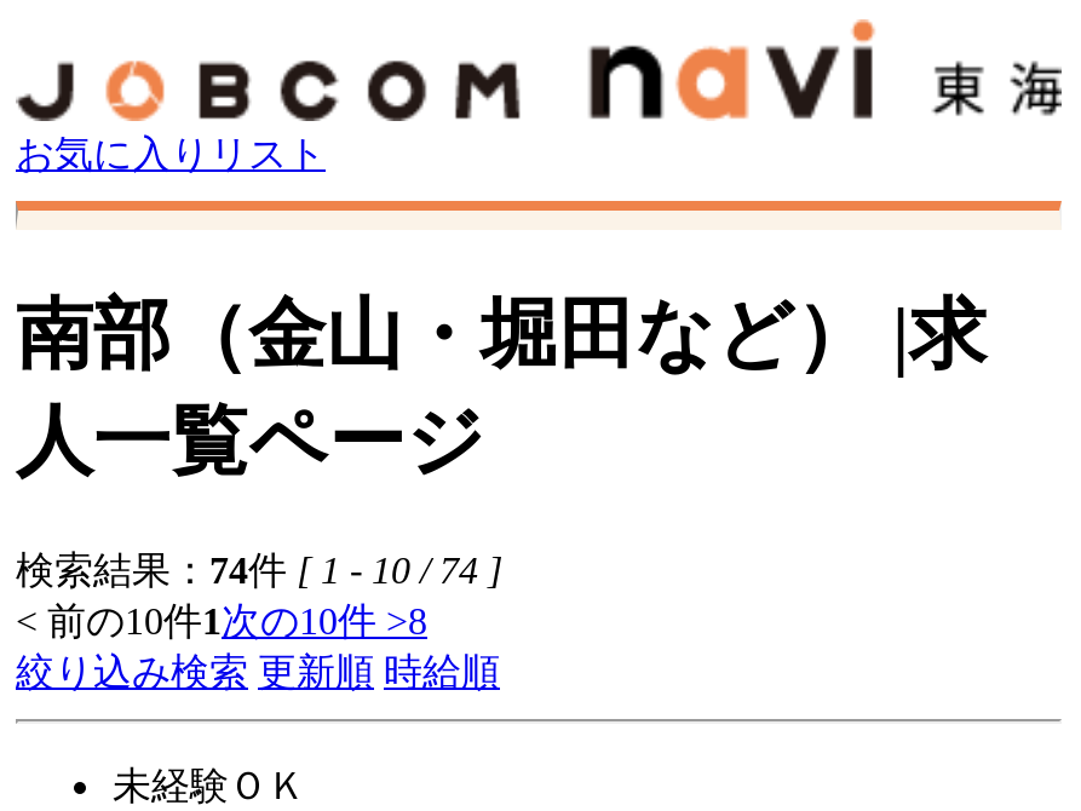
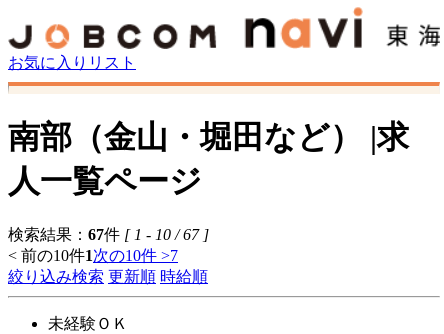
[16,550,502,591] 検索結果：74件[ 1 - 10 / 74 ] -> [8,226,209,243] 検索結果：67件[ 1 - 10 / 67 ]
[16,601,427,642] < 前の10件1次の10件 >8 -> [8,247,178,264] < 前の10件1次の10件 >7

